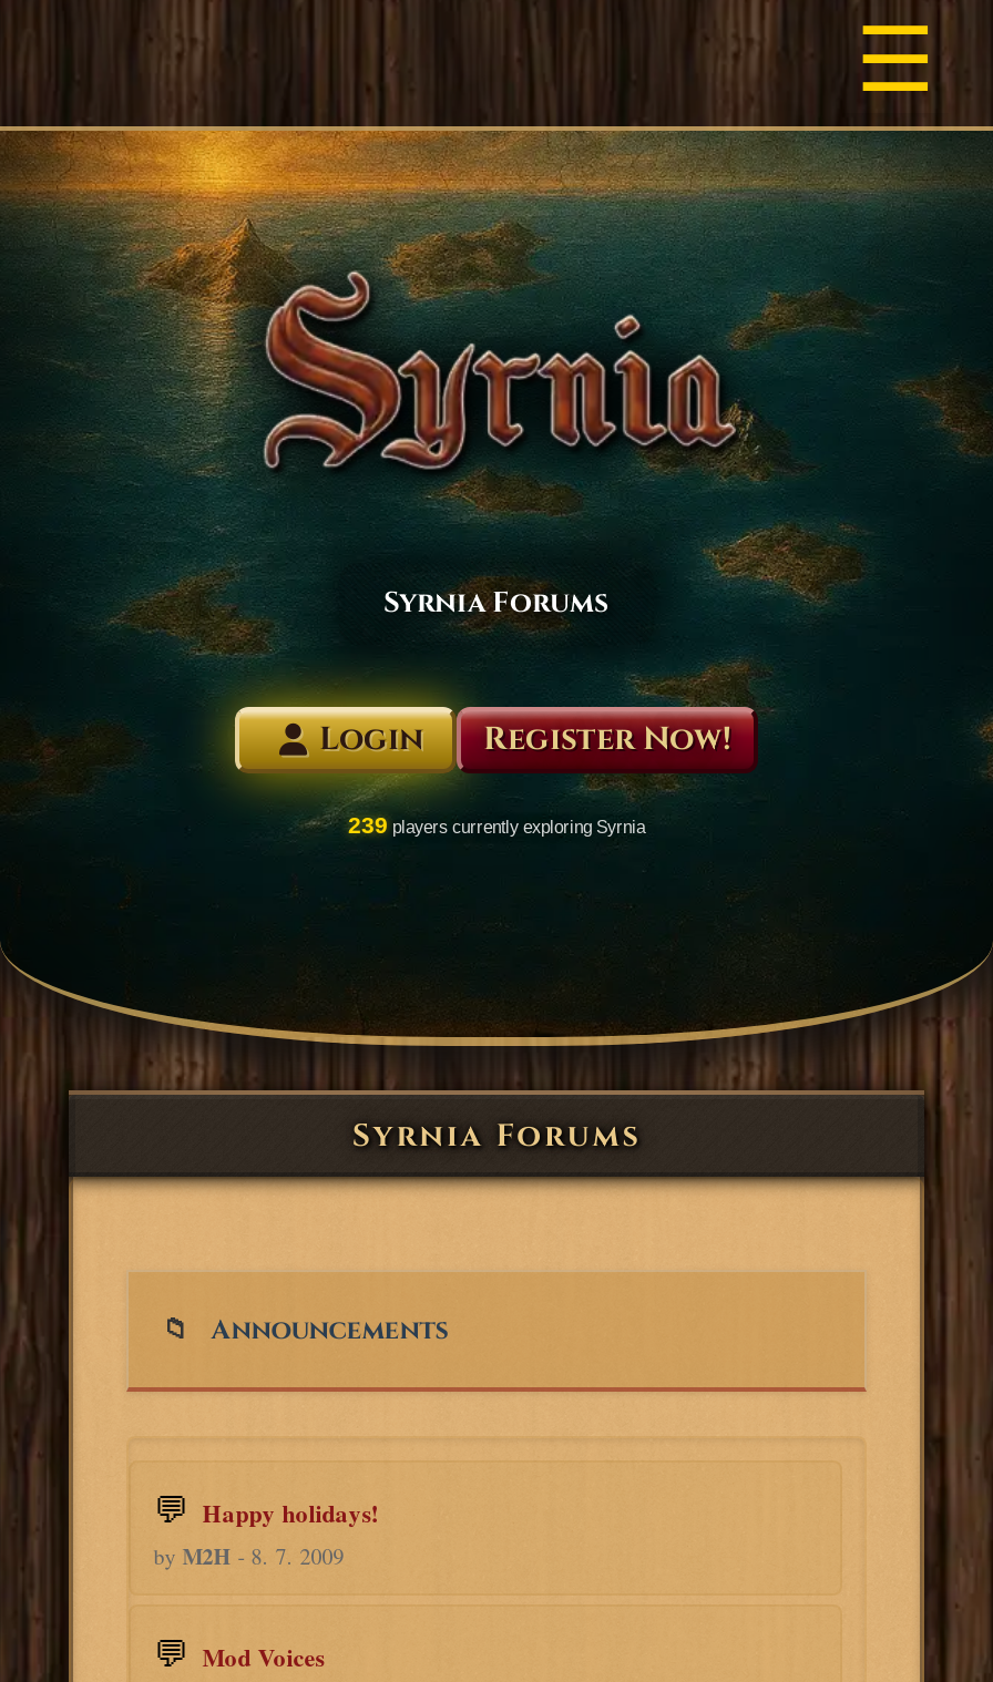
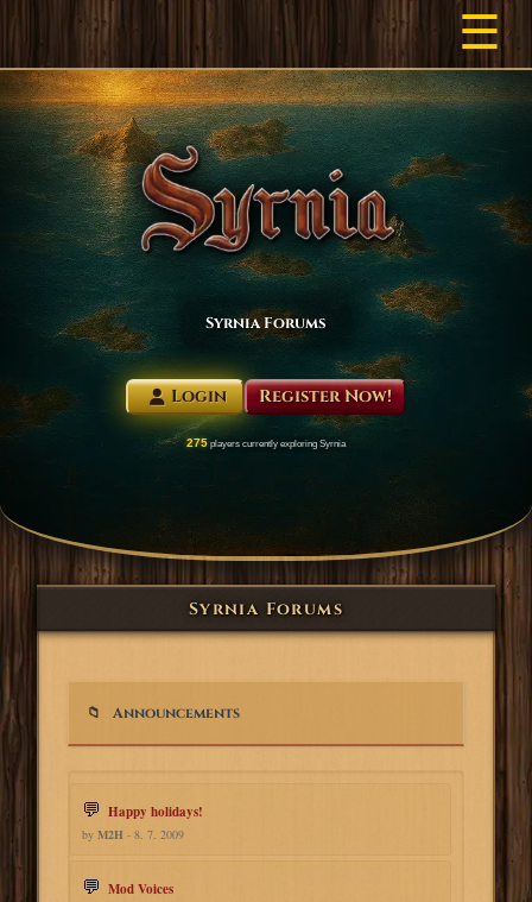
[348,813,645,837] 239 players currently exploring Syrnia -> [186,436,346,449] 275 players currently exploring Syrnia

